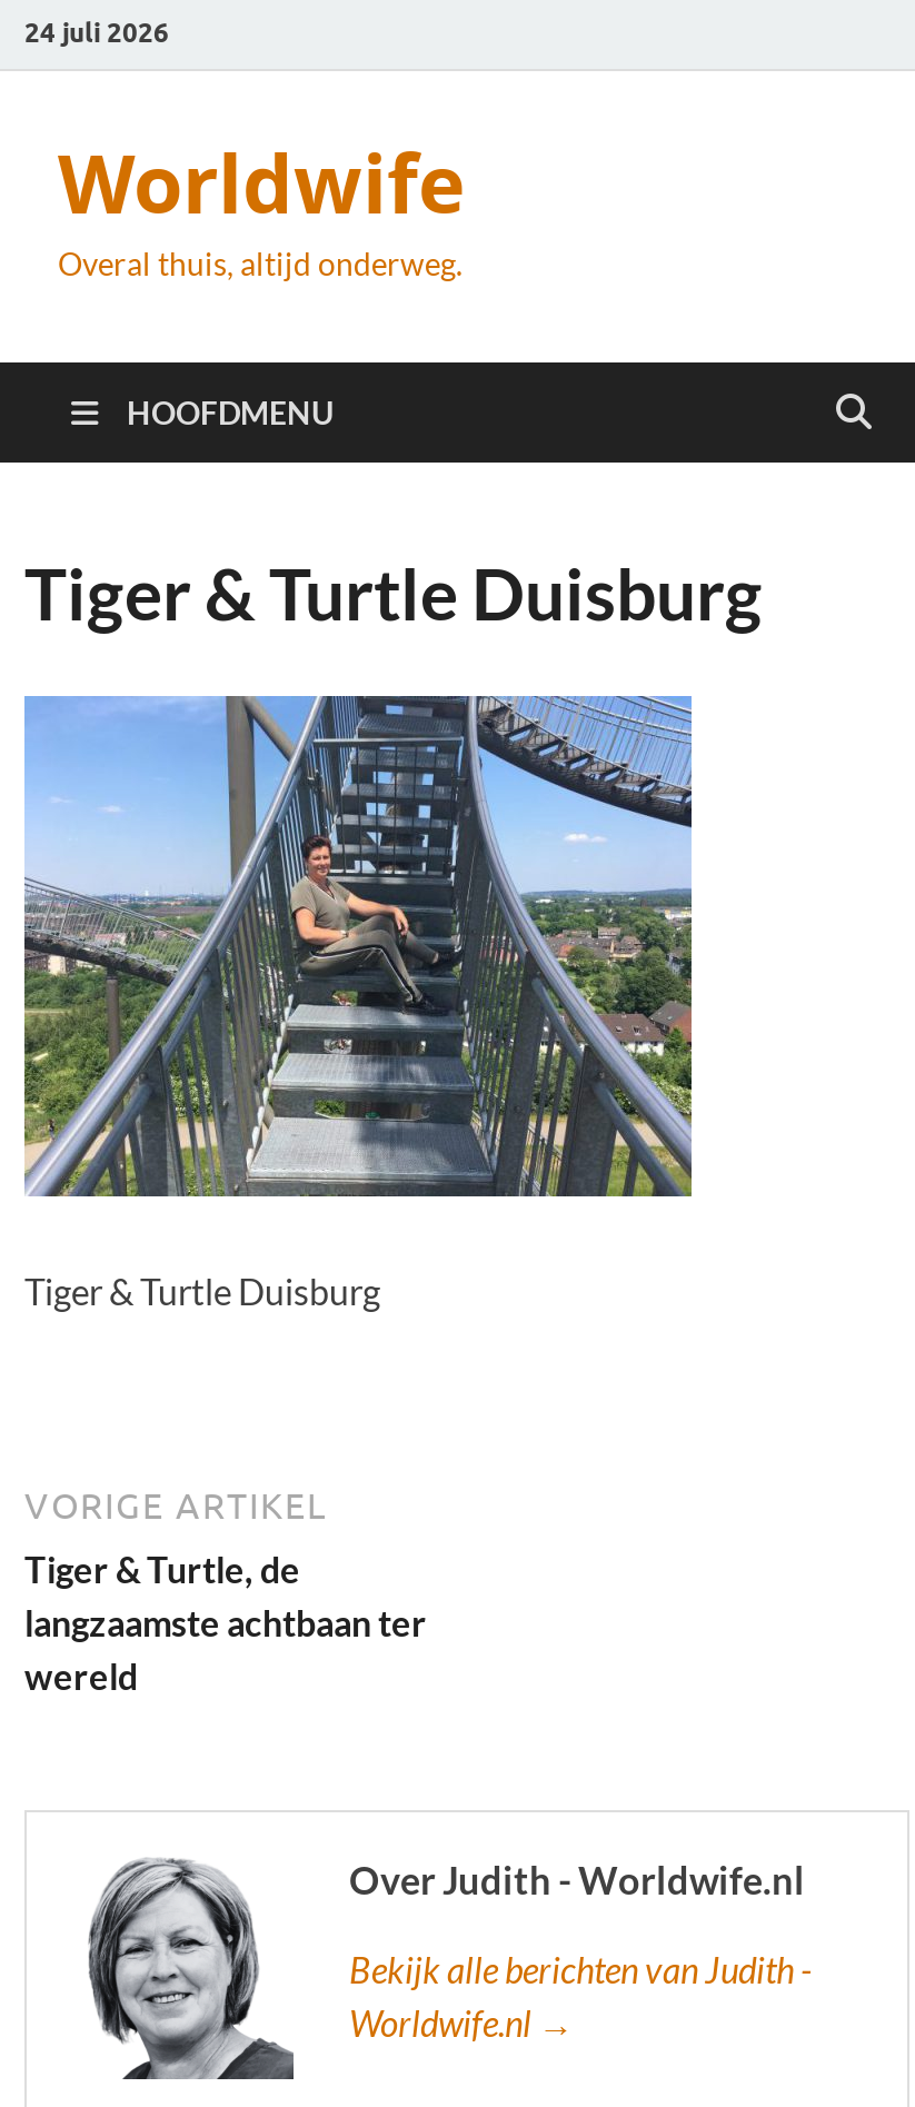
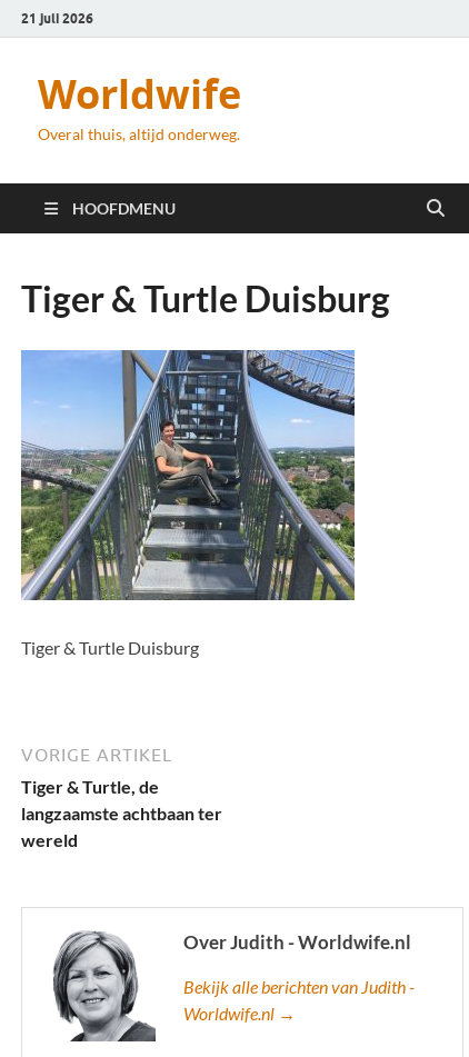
[24,14,169,48] 24 juli 2026 -> [21,9,93,26] 21 juli 2026

